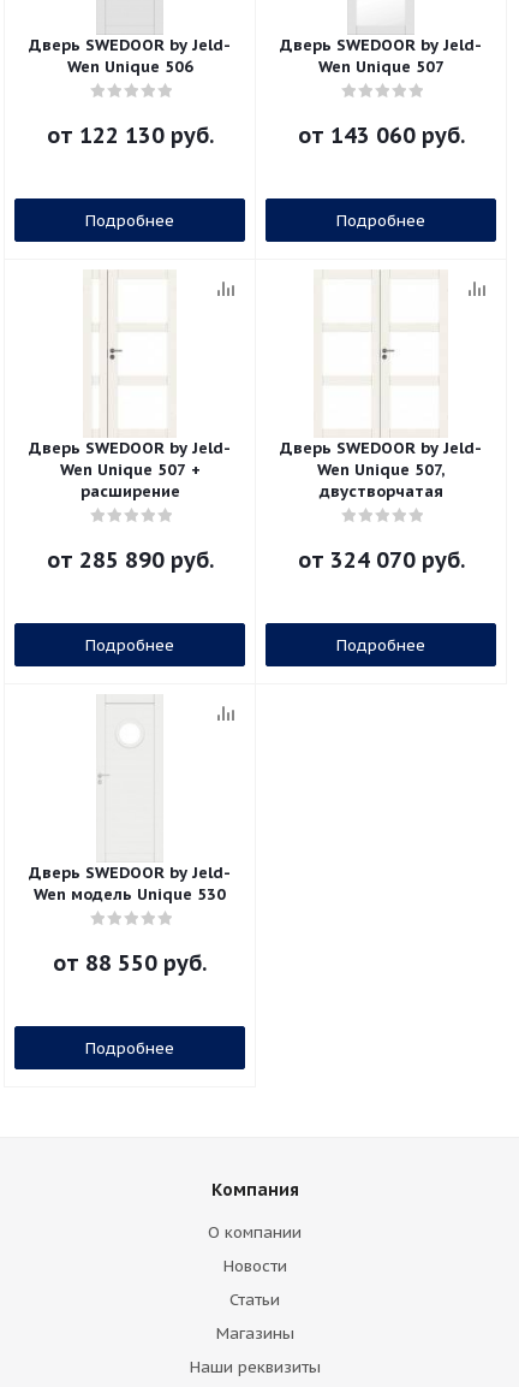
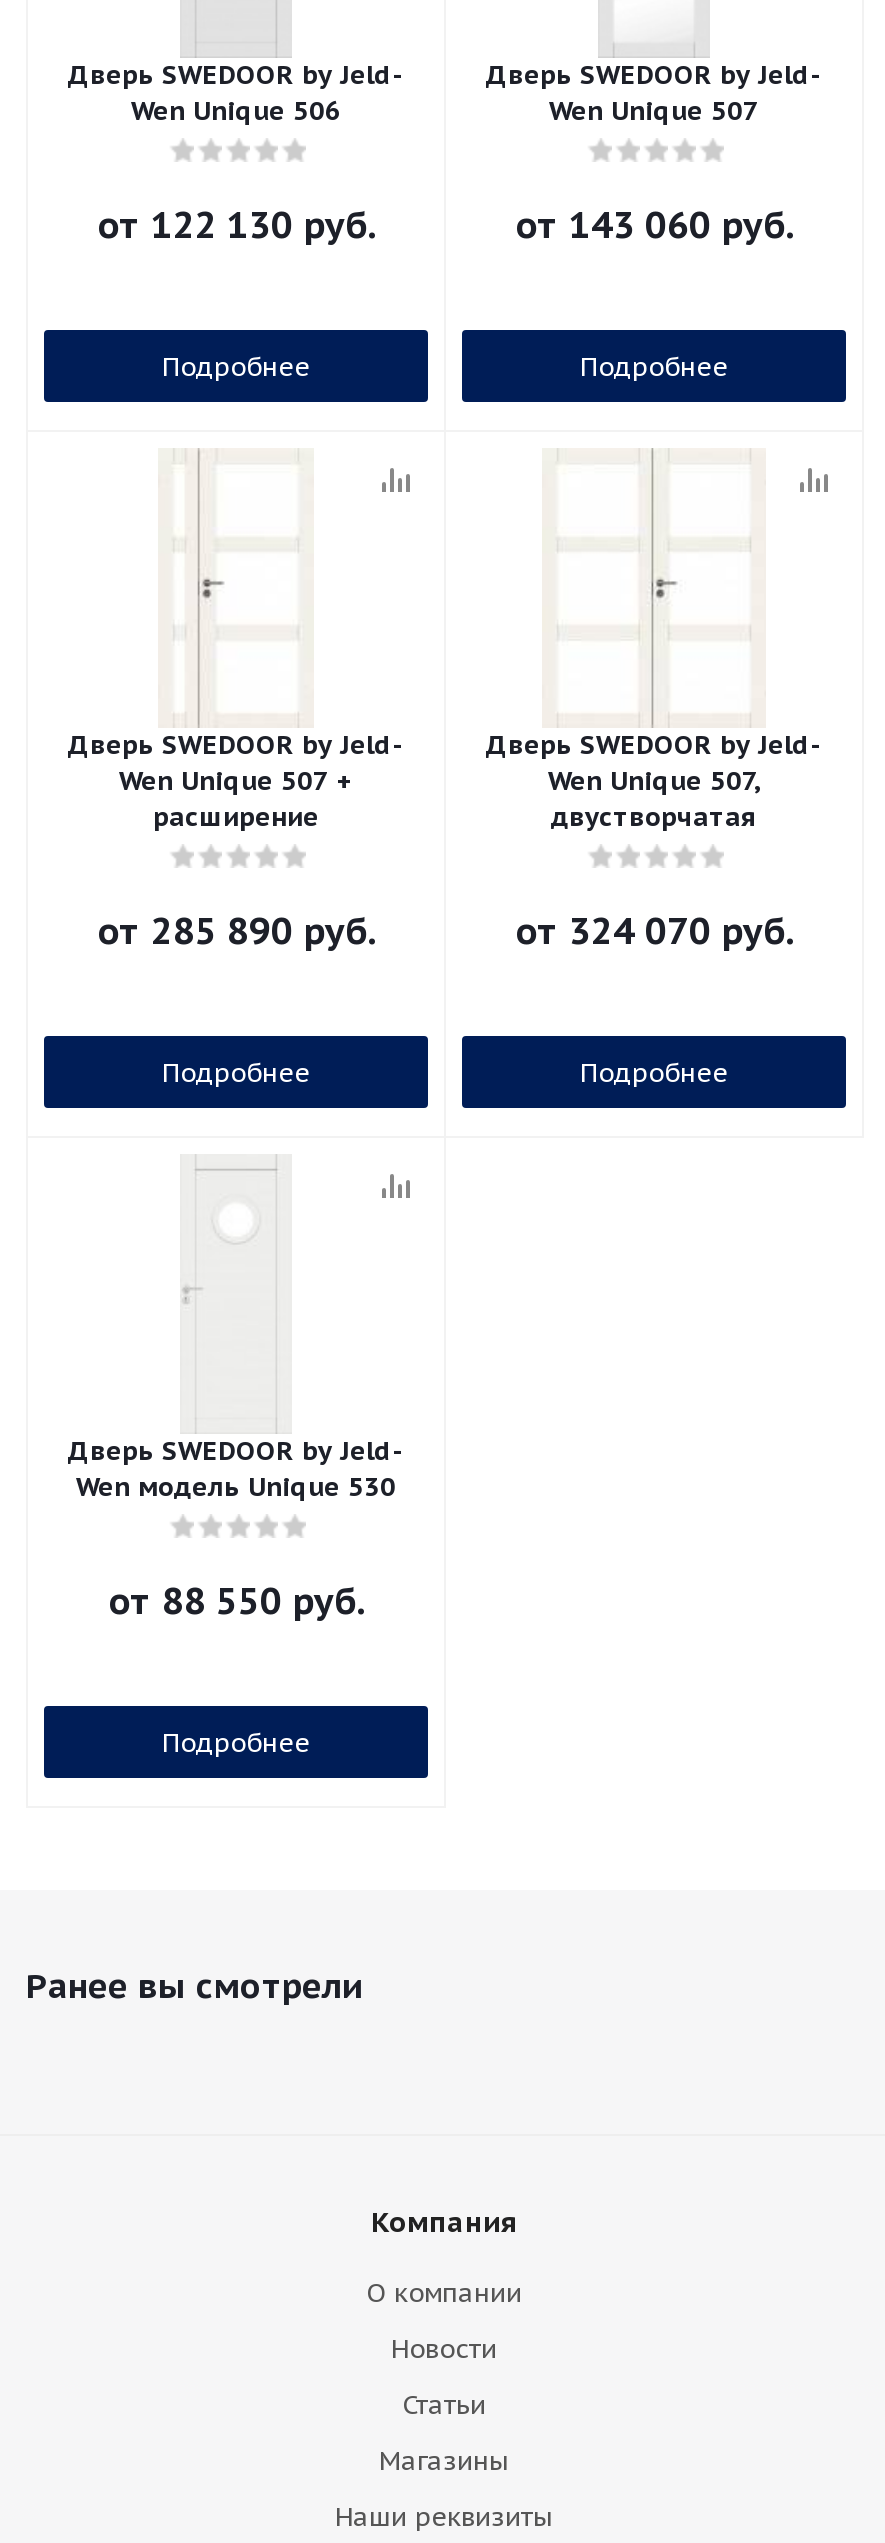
none -> [26,1964,364,2008] Ранее вы смотрели

